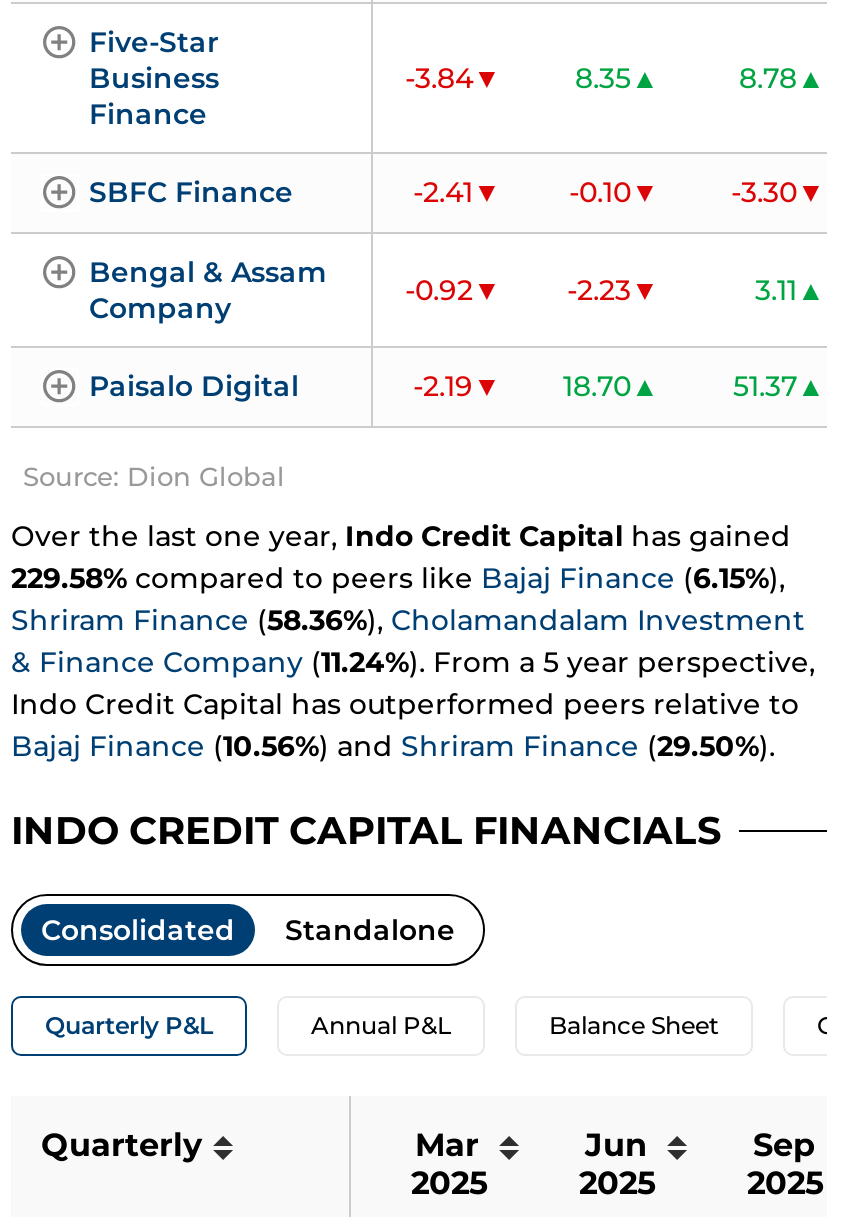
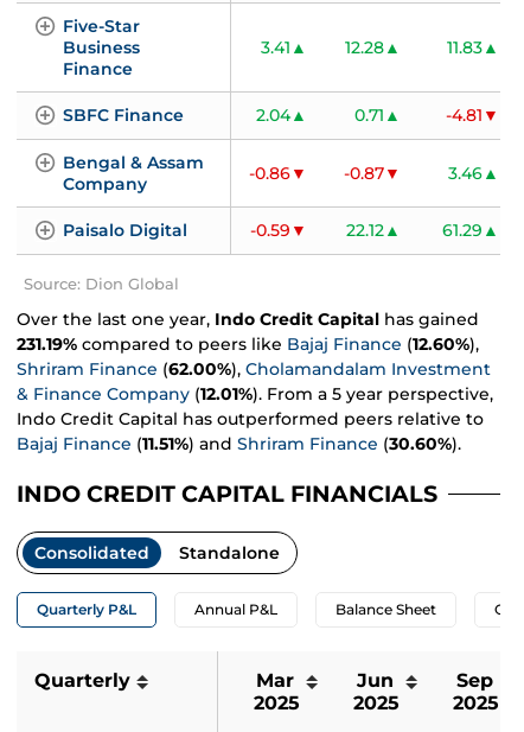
[405,60,473,96] -3.84 -> [261,37,290,58] 3.41
[575,60,631,96] 8.35 -> [345,37,384,58] 12.28
[739,60,797,96] 8.78 -> [447,37,483,58] 11.83
[413,174,473,210] -2.41 -> [256,104,290,126] 2.04
[569,174,631,210] -0.10 -> [354,104,384,126] 0.71
[731,174,797,210] -3.30 -> [446,104,483,126] -4.81
[405,272,473,308] -0.92 -> [249,162,290,184] -0.86
[567,272,631,308] -2.23 -> [344,162,384,184] -0.87
[755,272,797,308] 3.11 -> [448,162,483,184] 3.46
[413,368,473,404] -2.19 -> [250,219,290,241] -0.59
[563,368,631,404] 18.70 -> [346,219,384,241] 22.12
[733,368,797,404] 51.37 -> [442,219,483,241] 61.29
[11,560,785,596] 229.58% compared to peers like Bajaj Finance (6.15%), -> [17,333,479,354] 231.19% compared to peers like Bajaj Finance (12.60%),
[11,602,805,638] Shriram Finance (58.36%), Cholamandalam Investment -> [17,358,491,379] Shriram Finance (62.00%), Cholamandalam Investment
[11,644,815,680] & Finance Company (11.24%). From a 5 year perspective, -> [17,383,493,404] & Finance Company (12.01%). From a 5 year perspective,
[11,728,775,764] Bajaj Finance (10.56%) and Shriram Finance (29.50%). -> [17,433,461,454] Bajaj Finance (11.51%) and Shriram Finance (30.60%).

